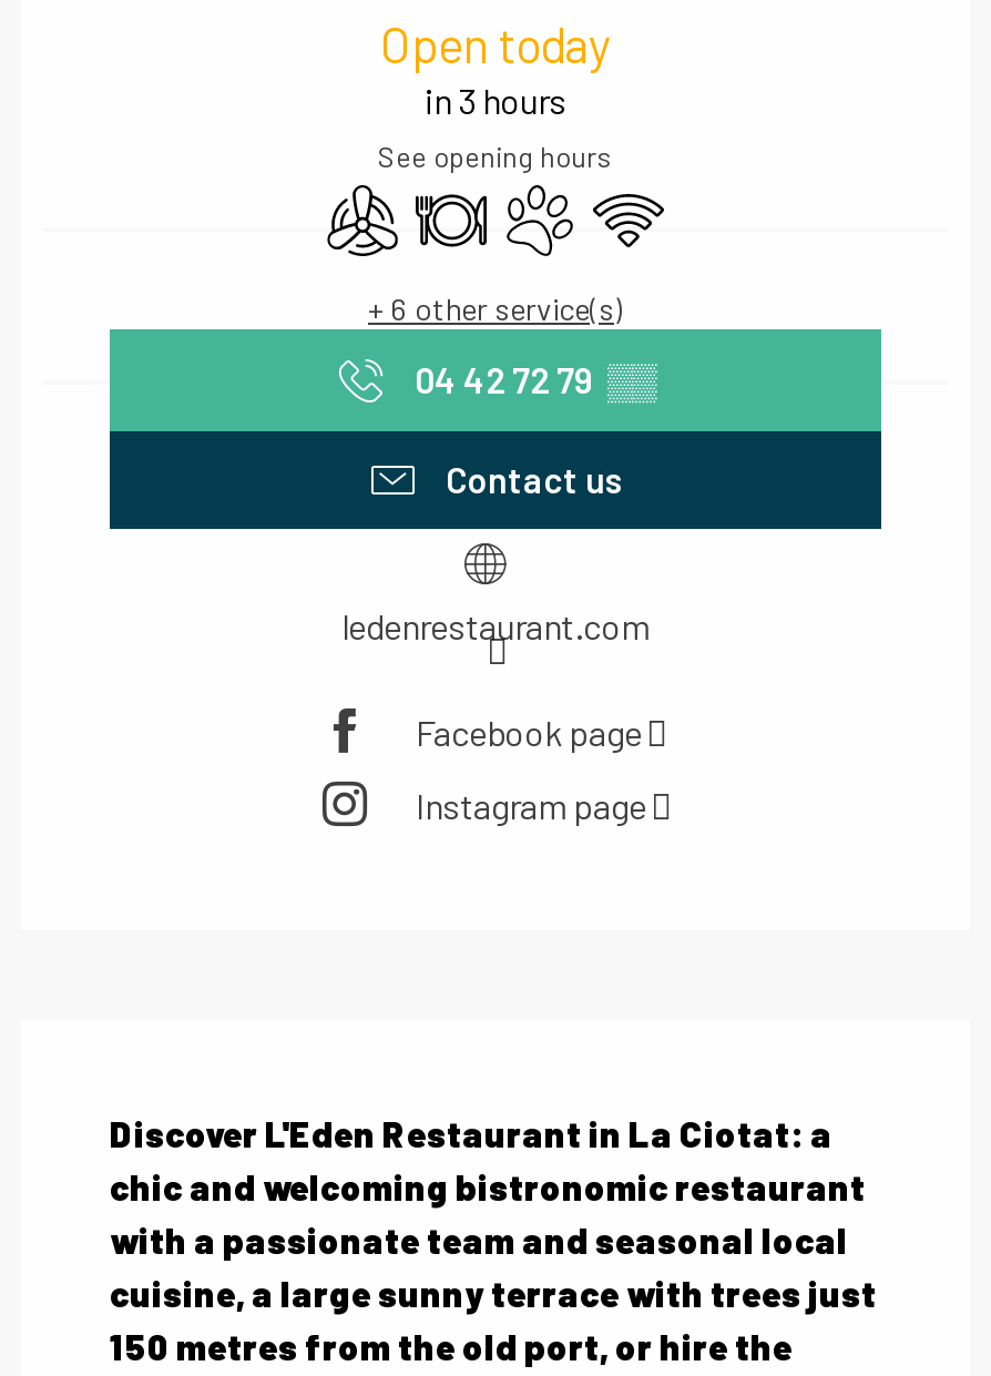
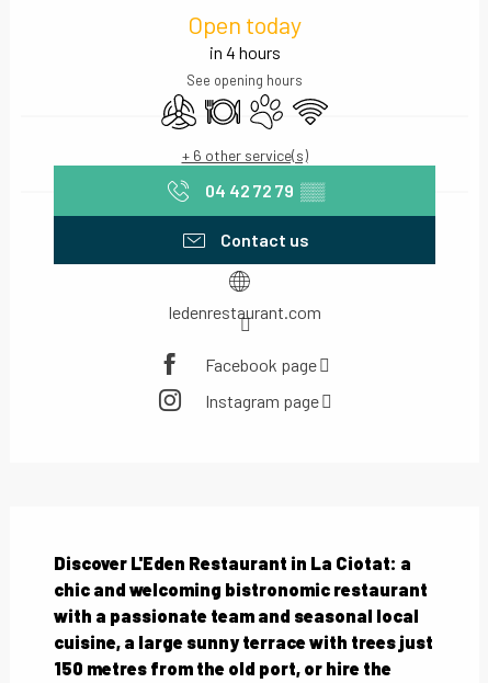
[425,79,566,121] in 3 hours -> [209,42,280,62] in 4 hours

